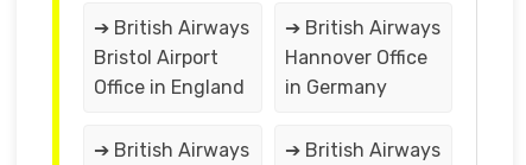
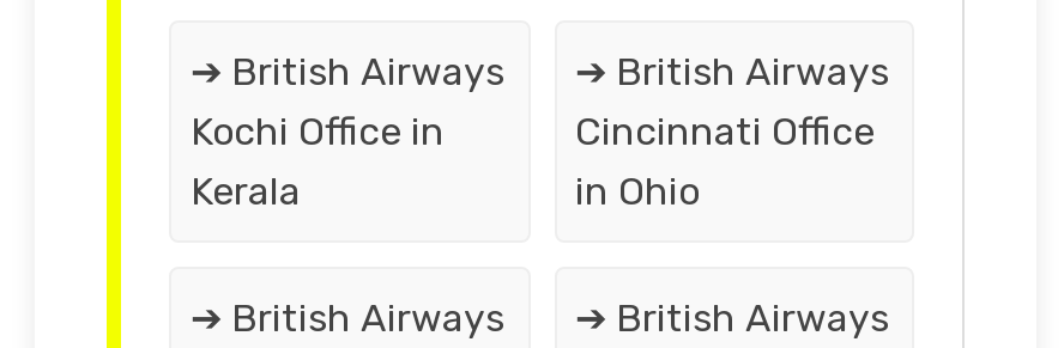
[94,46,245,98] Bristol Airport | Office in England -> [191,108,445,213] Kochi Office in | Kerala
[284,46,427,68] Hannover Office -> [575,108,875,154] Cincinnati Office
[284,76,386,98] in Germany -> [575,168,700,213] in Ohio

